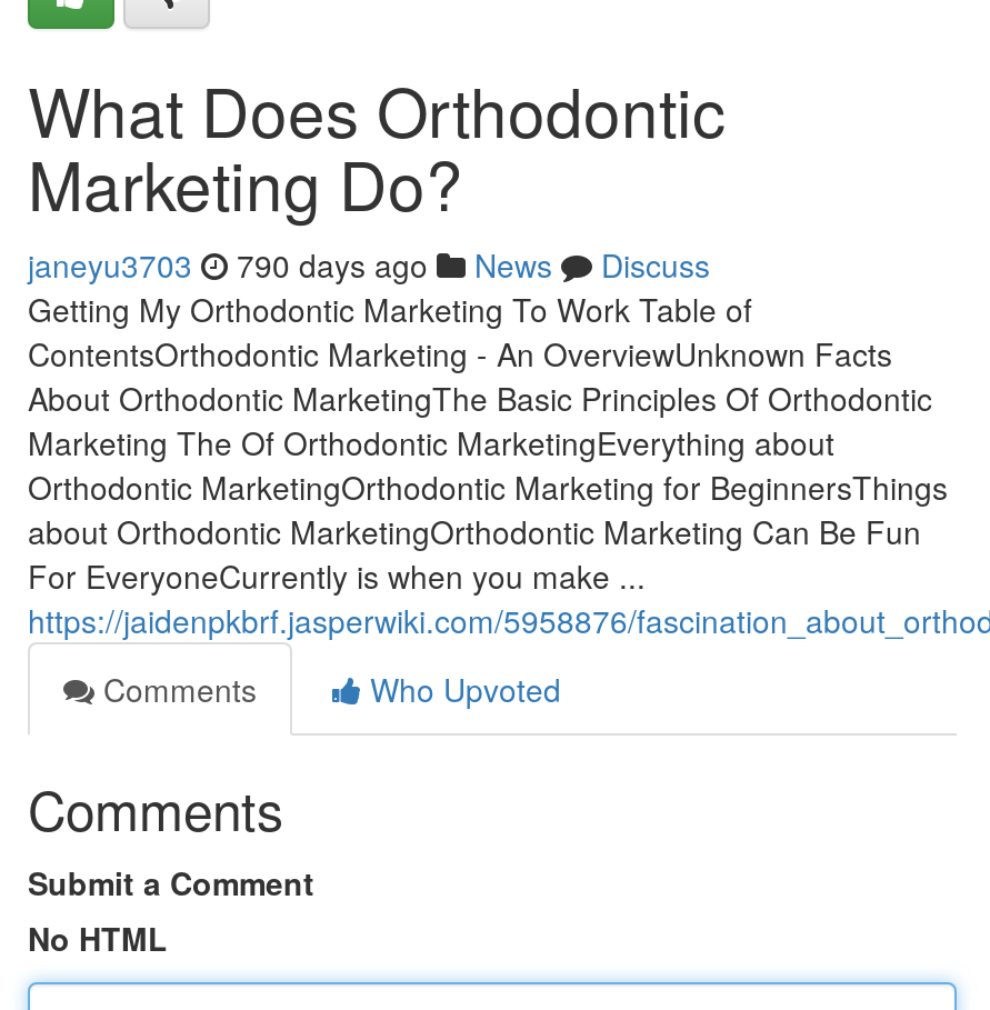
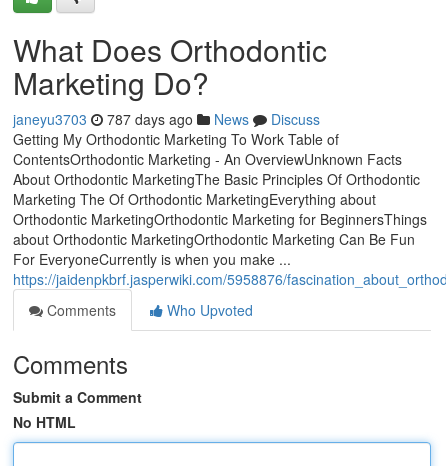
[28,242,710,287] janeyu3703 790 days ago News Discuss -> [13,109,320,129] janeyu3703 787 days ago News Discuss

